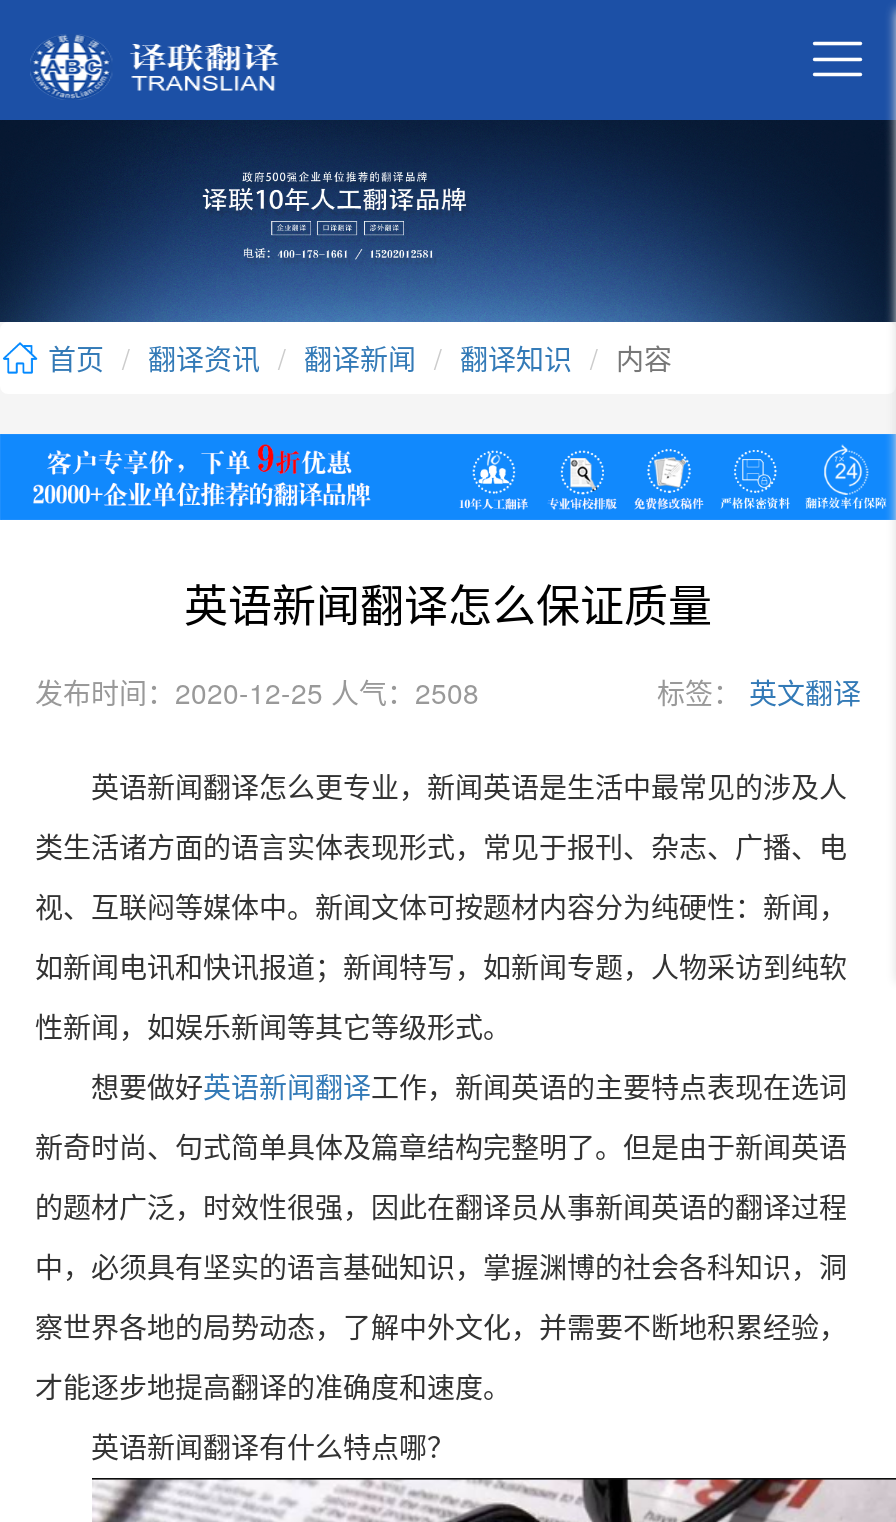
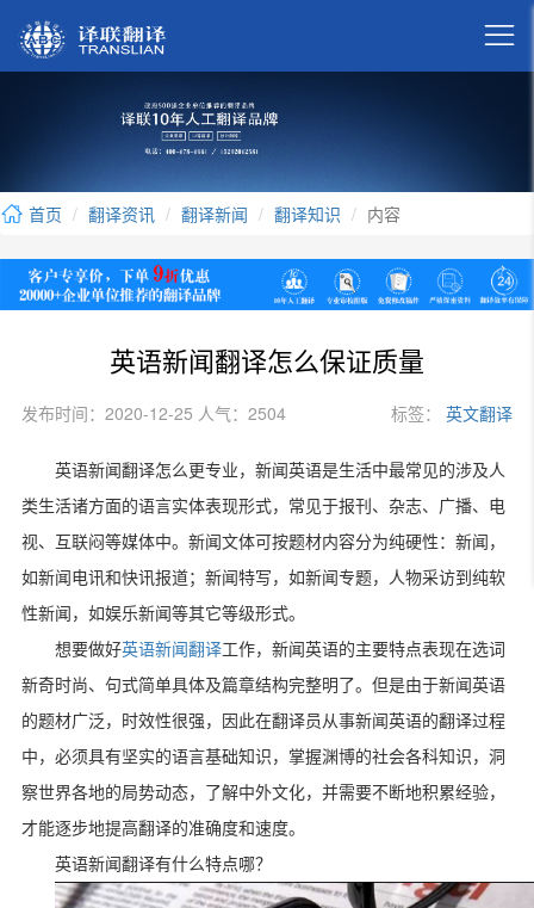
[35,672,479,712] 发布时间：2020-12-25 人气：2508 -> [21,401,285,425] 发布时间：2020-12-25 人气：2504

